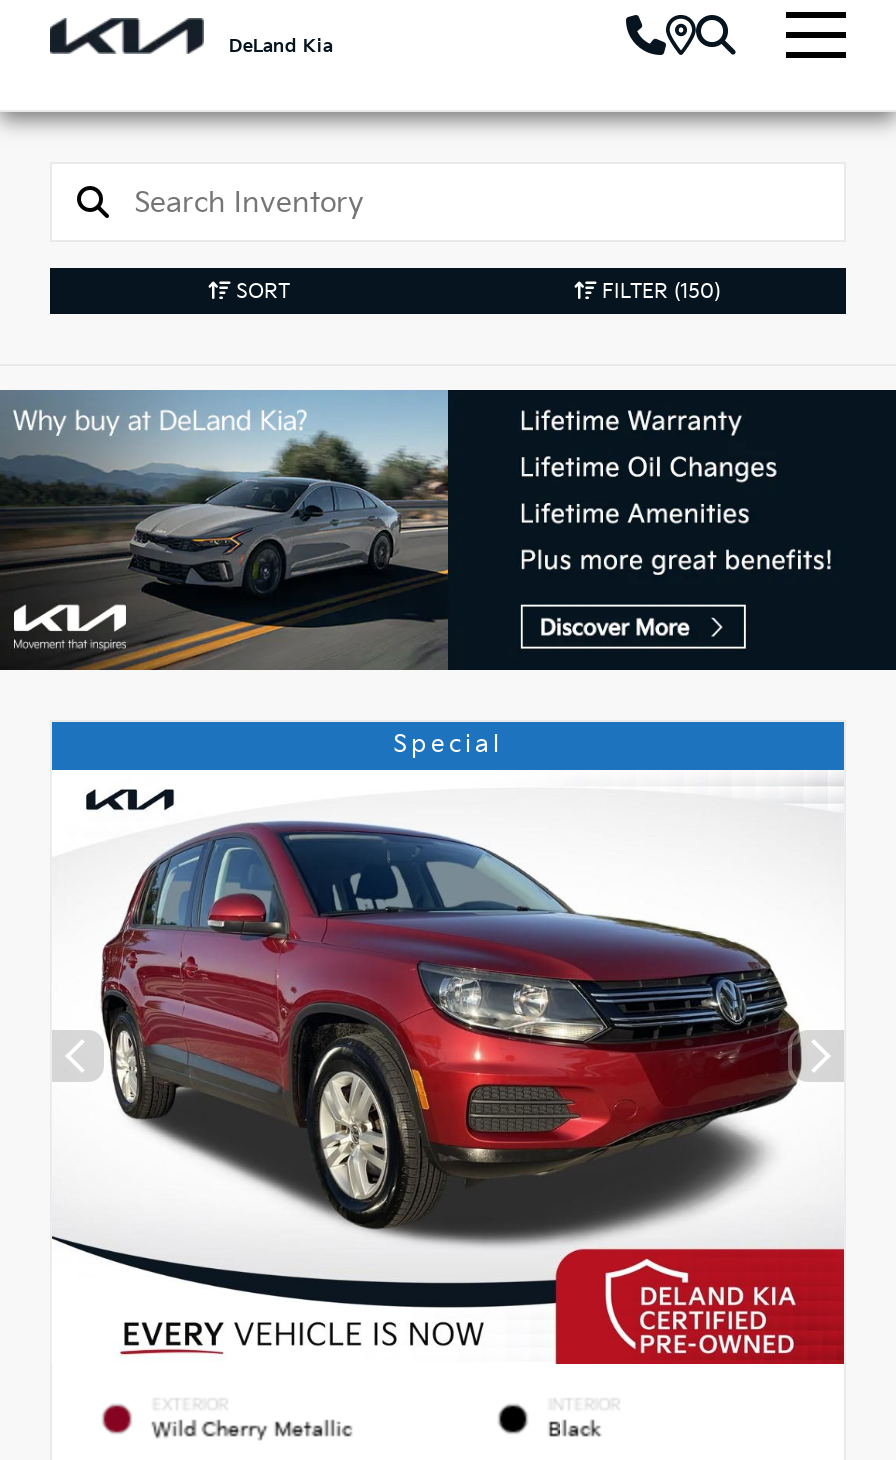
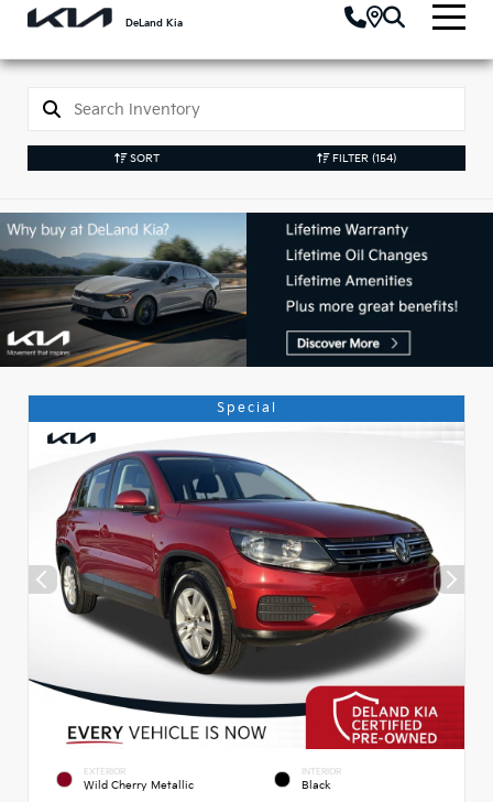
[596,280,720,304] FILTER (150) -> [328,152,396,165] FILTER (154)

